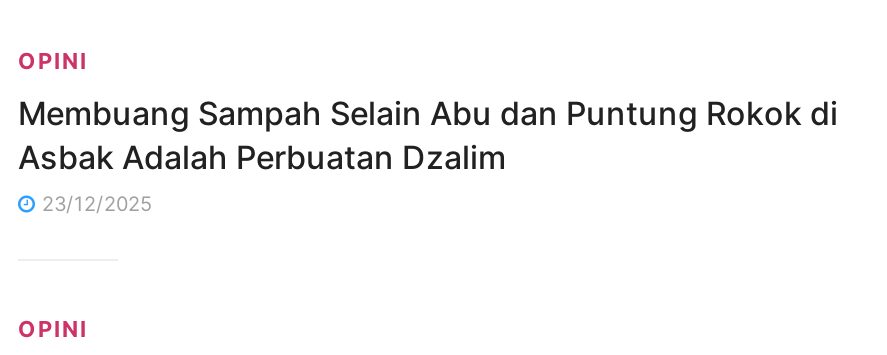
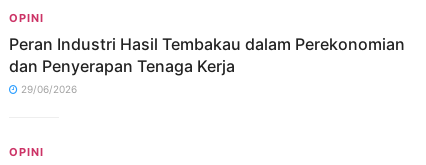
[18,93,838,215] Membuang Sampah Selain Abu dan Puntung Rokok di | Asbak Adalah Perbuatan Dzalim | 23/12/2025 -> [9,34,405,95] Peran Industri Hasil Tembakau dalam Perekonomian | dan Penyerapan Tenaga Kerja | 29/06/2026

